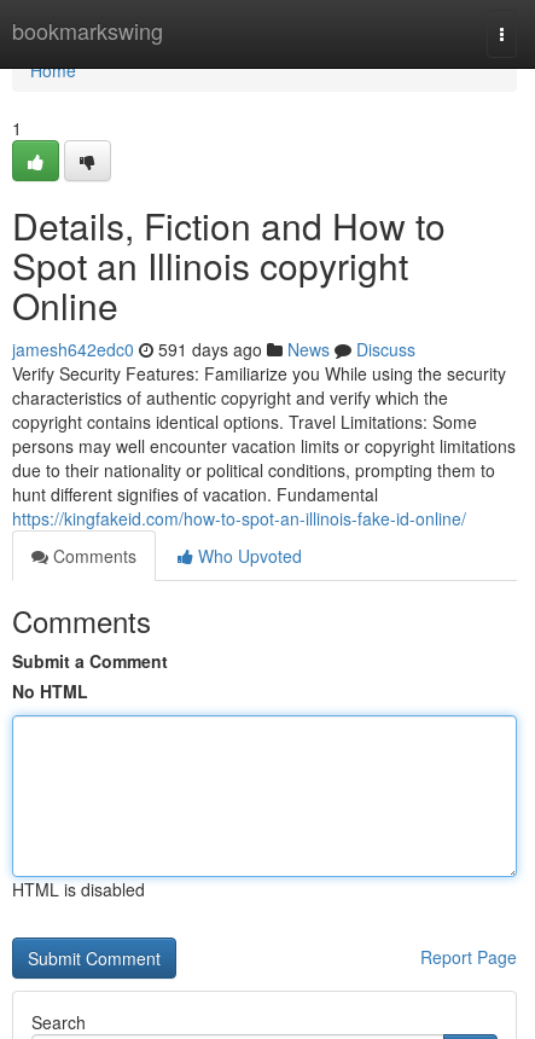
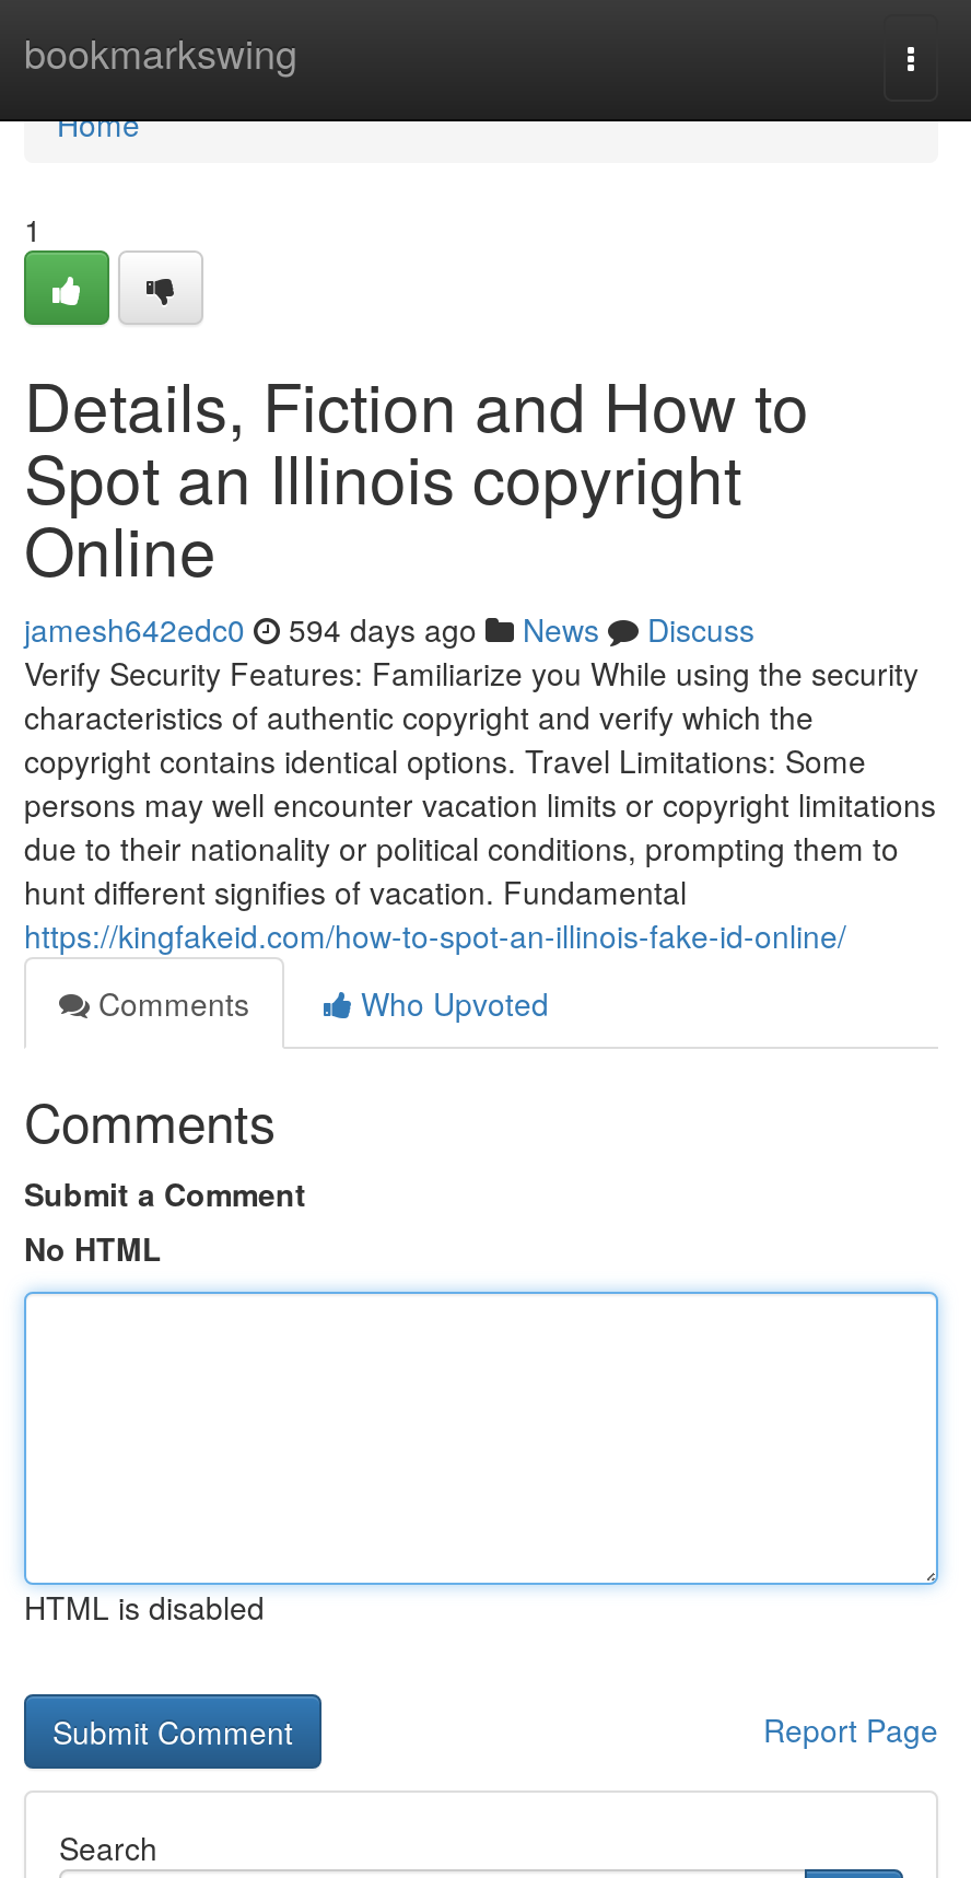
[12,337,415,361] jamesh642edc0 591 days ago News Discuss -> [24,607,754,651] jamesh642edc0 594 days ago News Discuss

